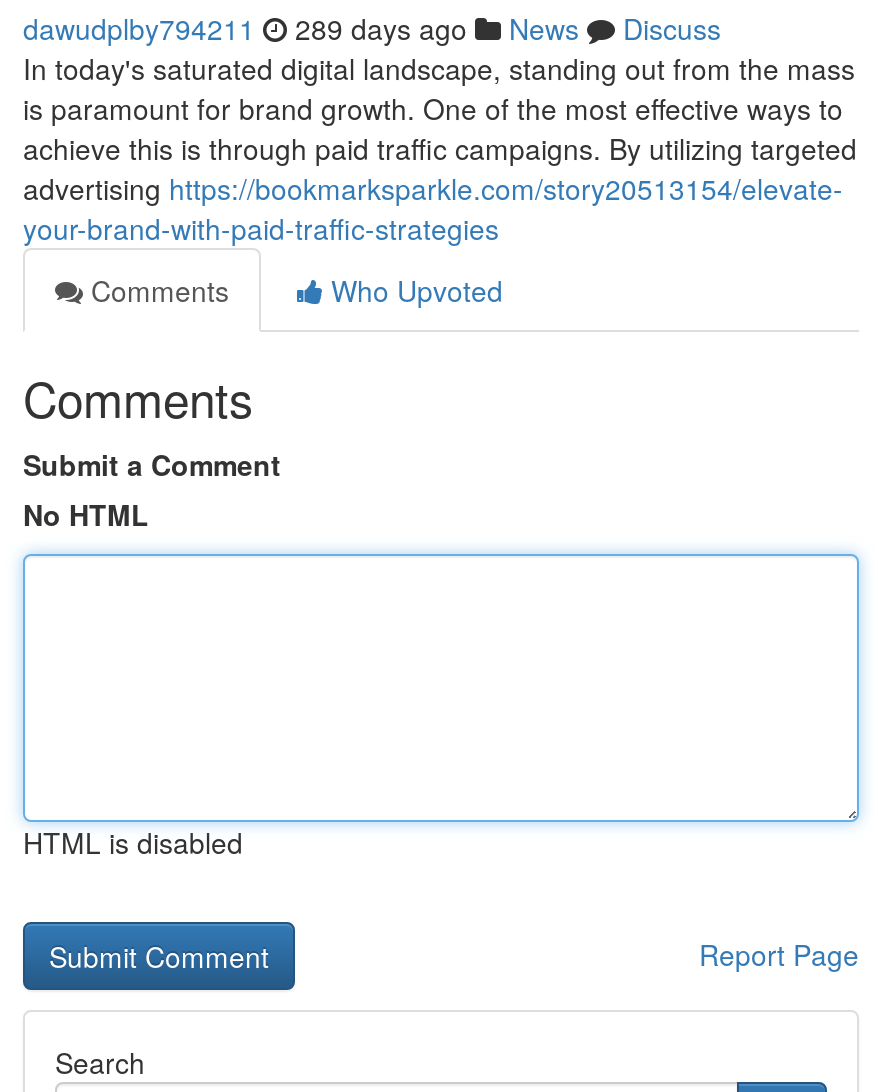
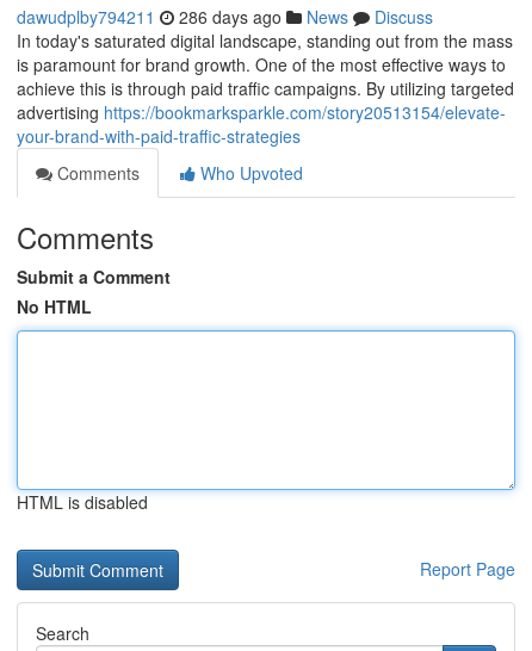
[23,8,721,48] dawudplby794211 289 days ago News Discuss -> [17,5,433,29] dawudplby794211 286 days ago News Discuss

